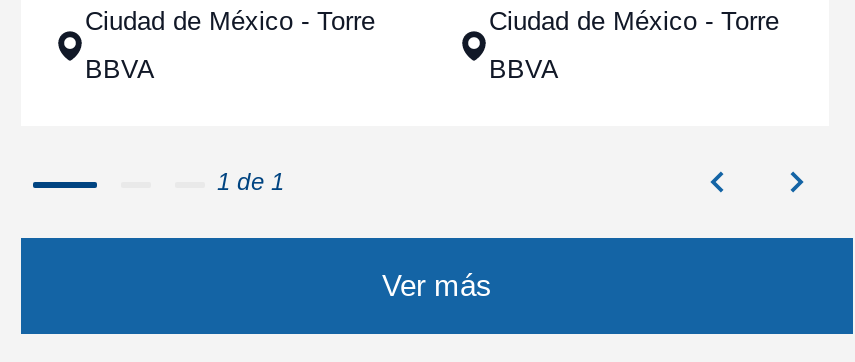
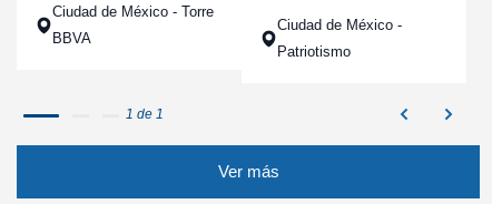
[489,6,779,36] Ciudad de México - Torre -> [277,17,402,33] Ciudad de México -
[489,54,559,84] BBVA -> [277,43,351,60] Patriotismo

